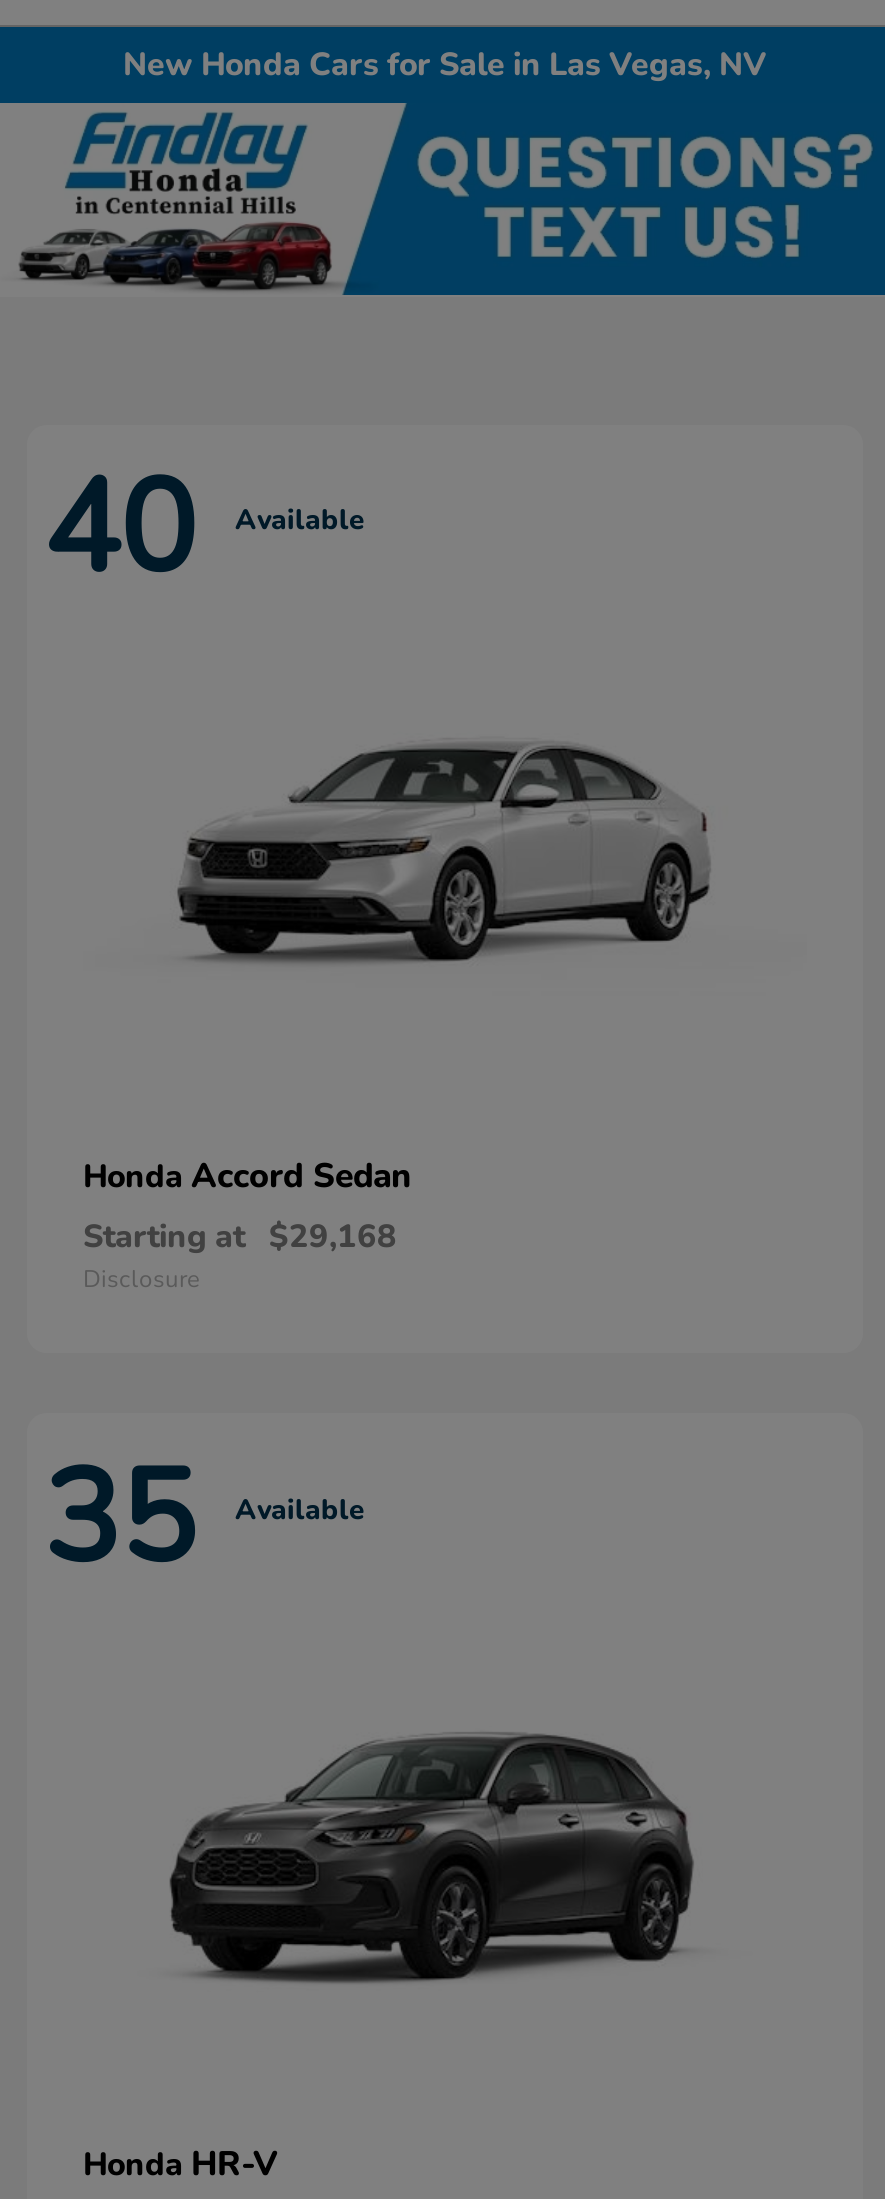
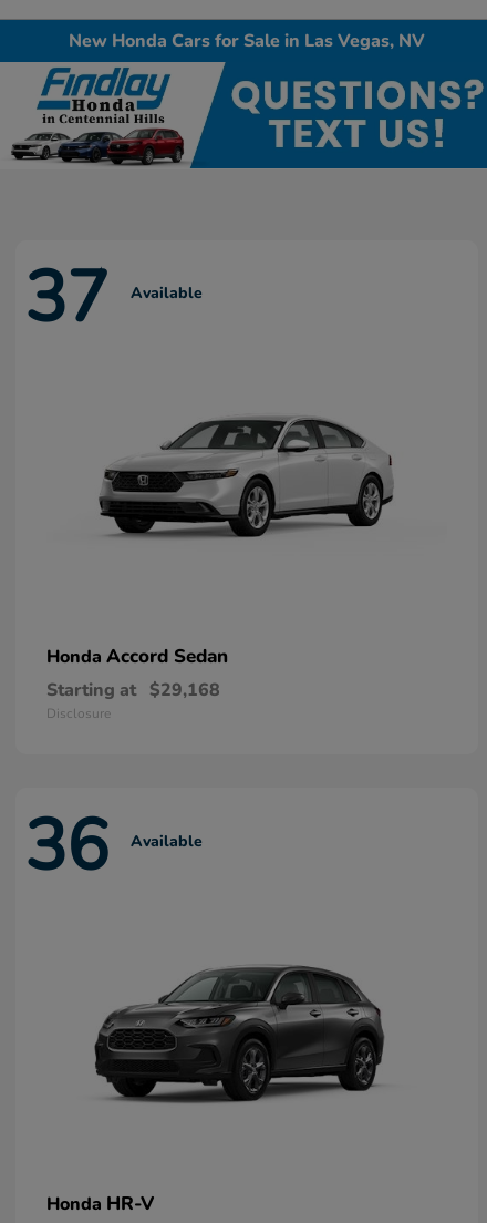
[43,441,365,617] 40 Available -> [24,249,203,347] 37 Available
[43,1430,365,1606] 35 Available -> [24,797,203,895] 36 Available

